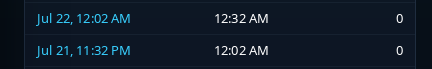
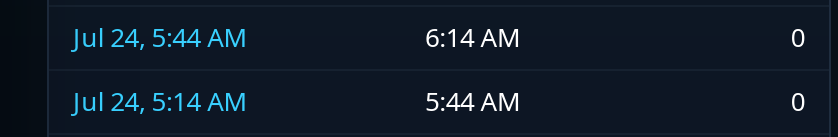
[37,9,132,27] Jul 22, 12:02 AM -> [73,19,248,55] Jul 24, 5:44 AM
[214,9,269,27] 12:32 AM -> [425,19,521,55] 6:14 AM
[37,41,132,59] Jul 21, 11:32 PM -> [73,83,248,119] Jul 24, 5:14 AM
[214,41,269,59] 12:02 AM -> [425,83,521,119] 5:44 AM

